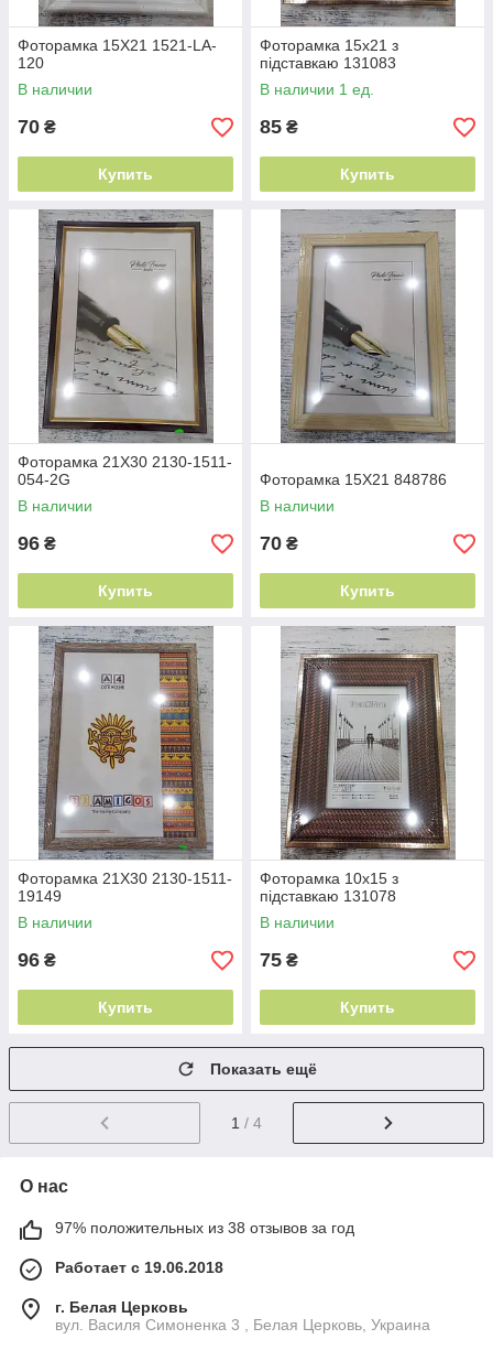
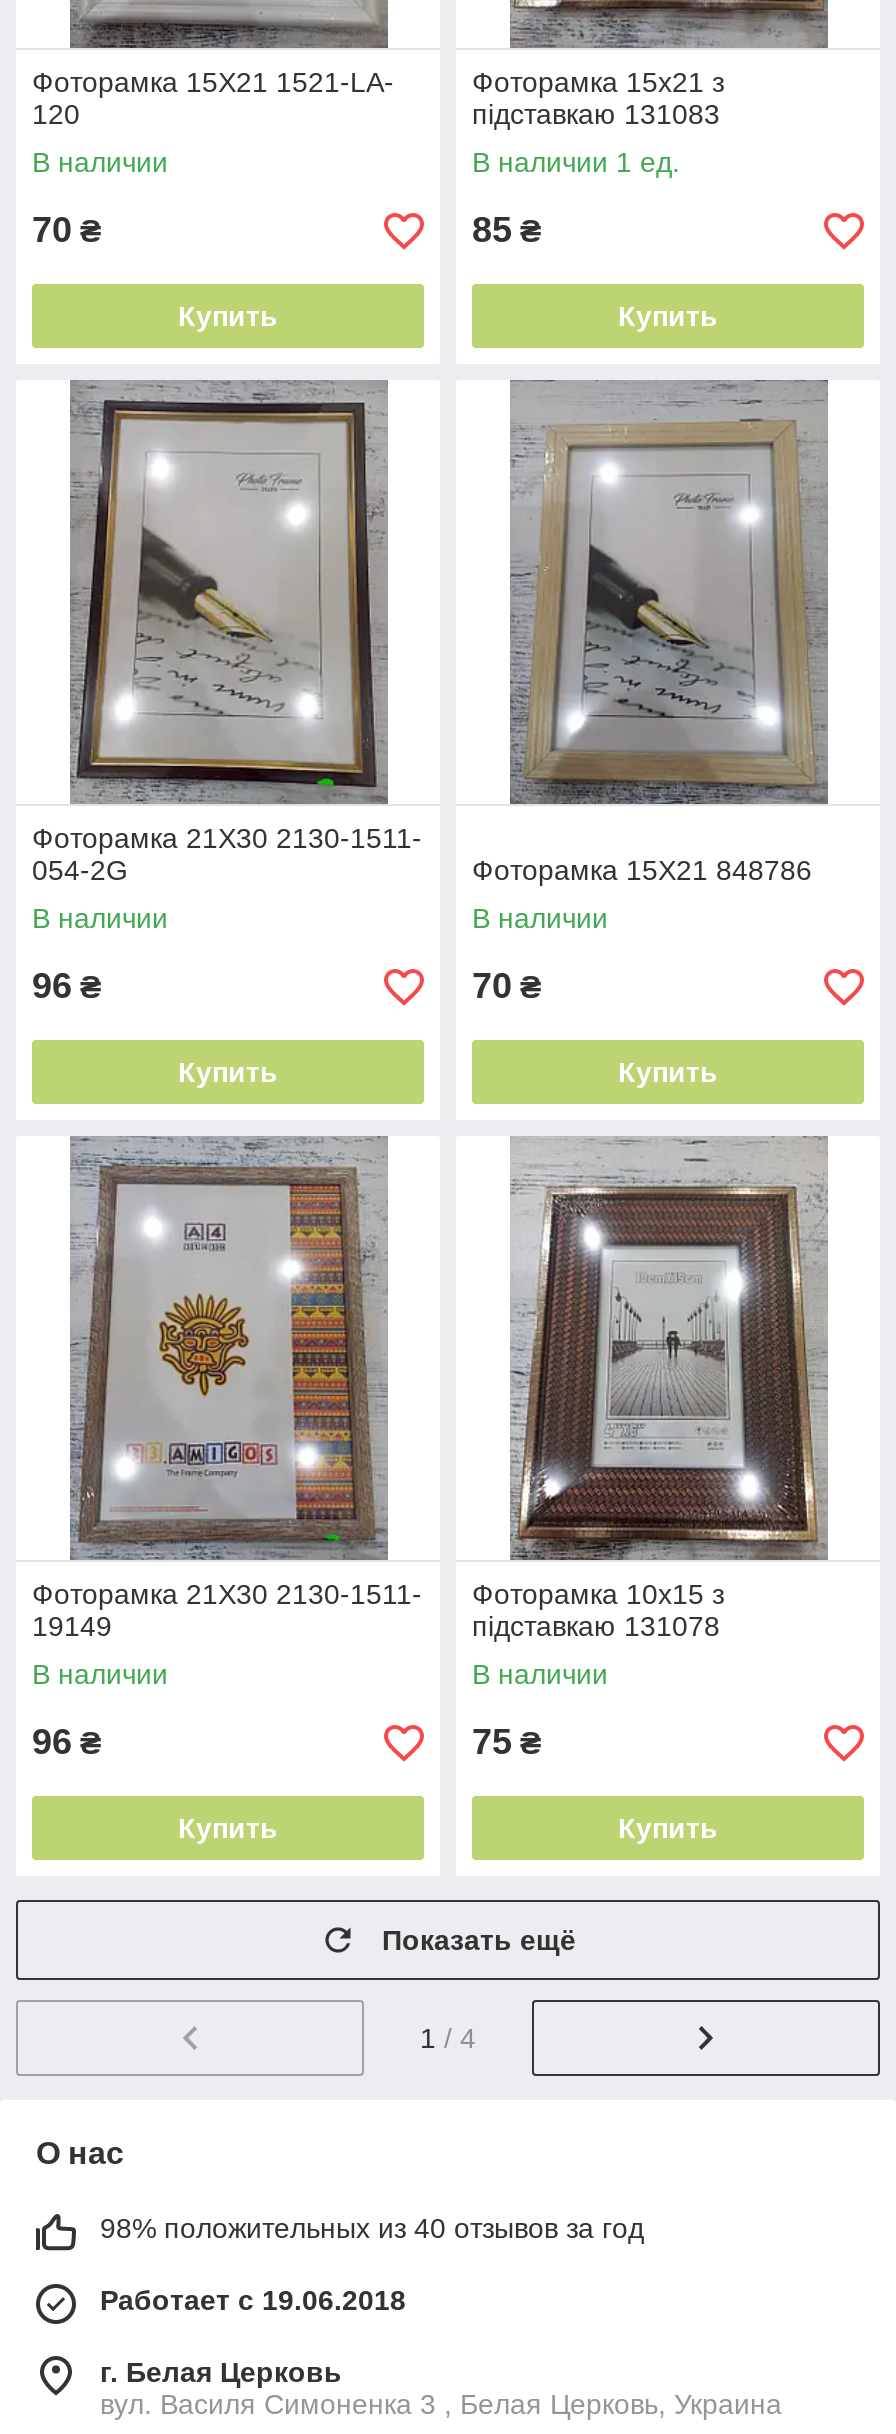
[55,1219,354,1236] 97% положительных из 38 отзывов за год -> [100,2212,644,2244] 98% положительных из 40 отзывов за год

